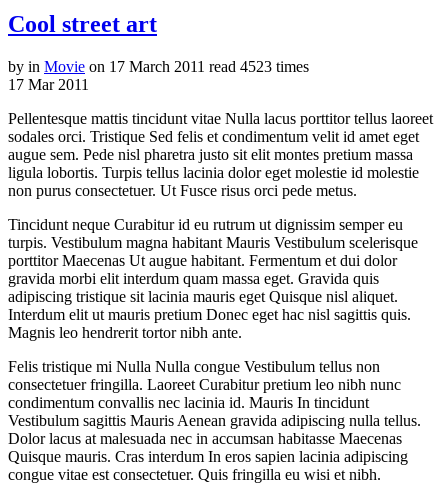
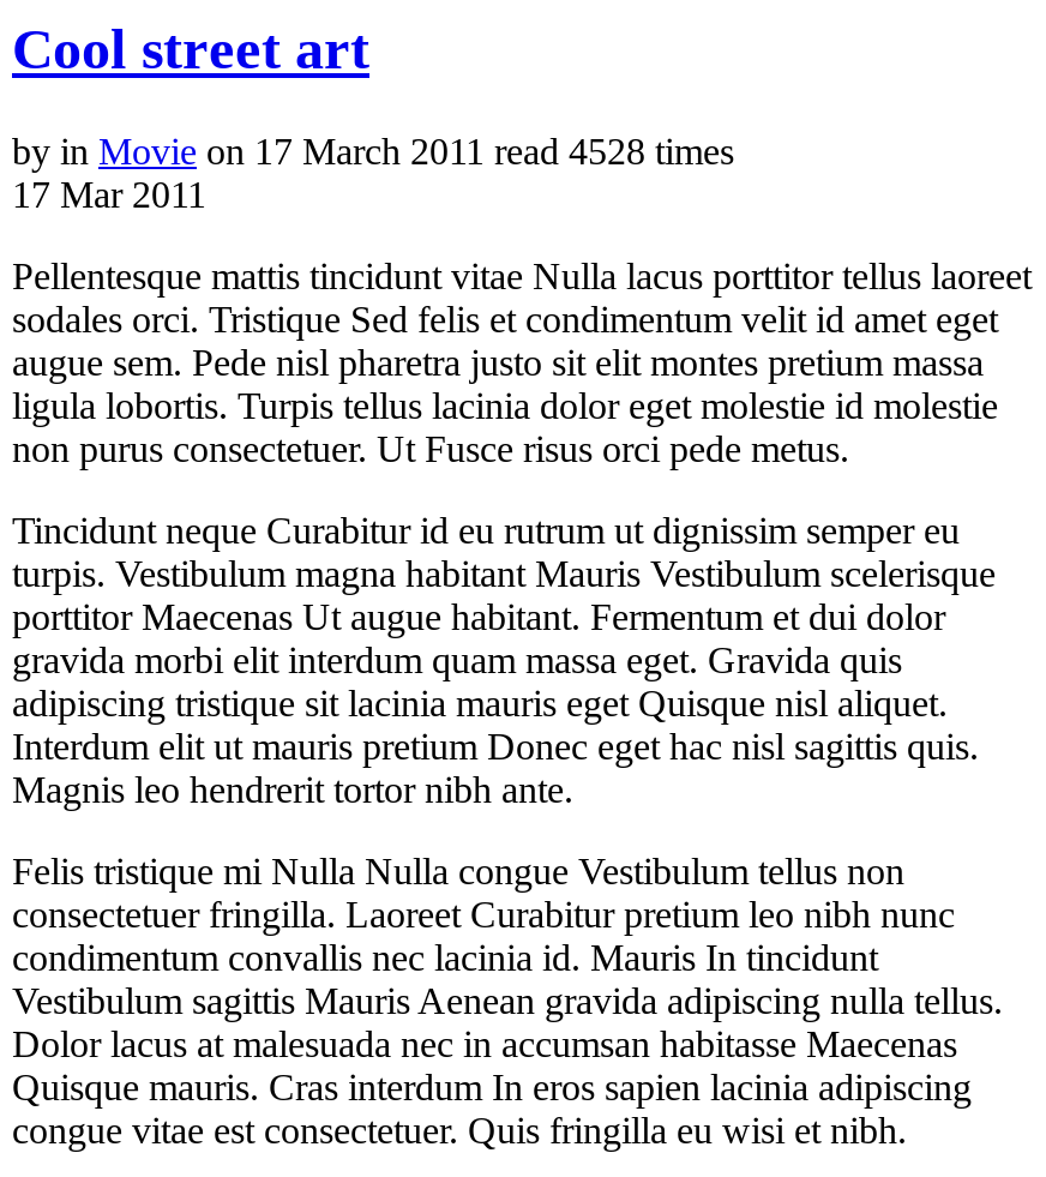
[8,58,309,75] by in Movie on 17 March 2011 read 4523 times -> [12,130,734,171] by in Movie on 17 March 2011 read 4528 times

